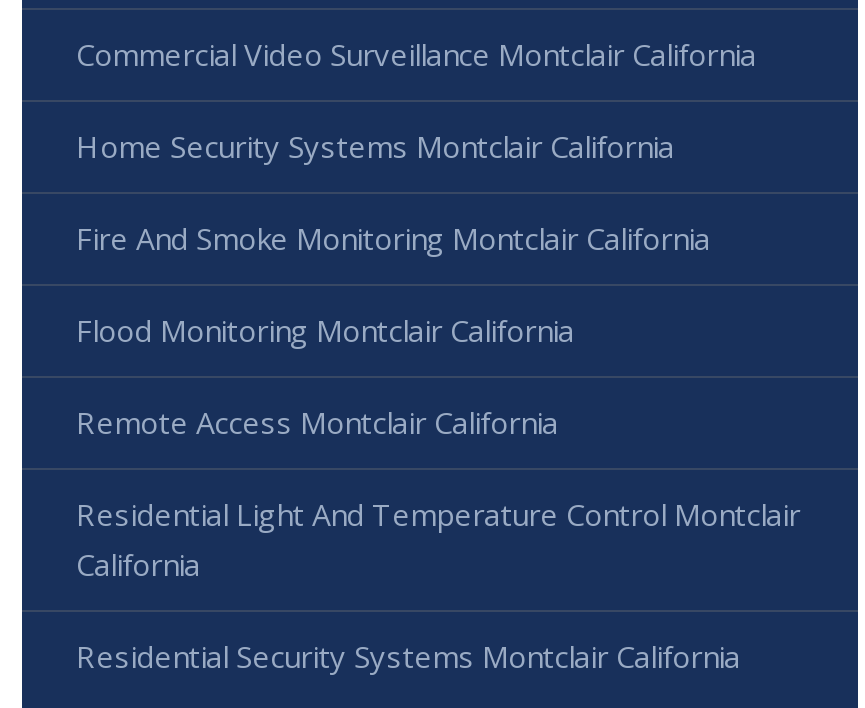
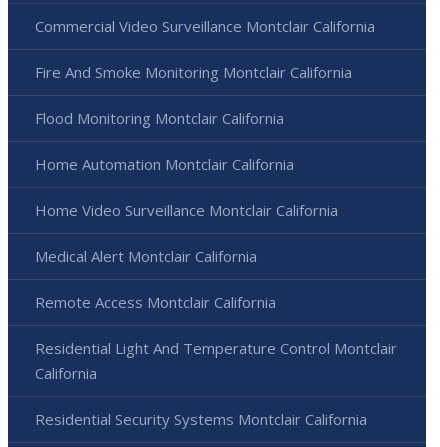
[76,126,674,166] Home Security Systems Montclair California -> none
moved [76,218,710,350] -> [35,62,352,128]: Fire And Smoke Monitoring Montclair California | Flood Monitoring Montclair California
none -> [35,154,338,266] Home Automation Montclair California | Home Video Surveillance Montclair California | Medical Alert Montclair California

